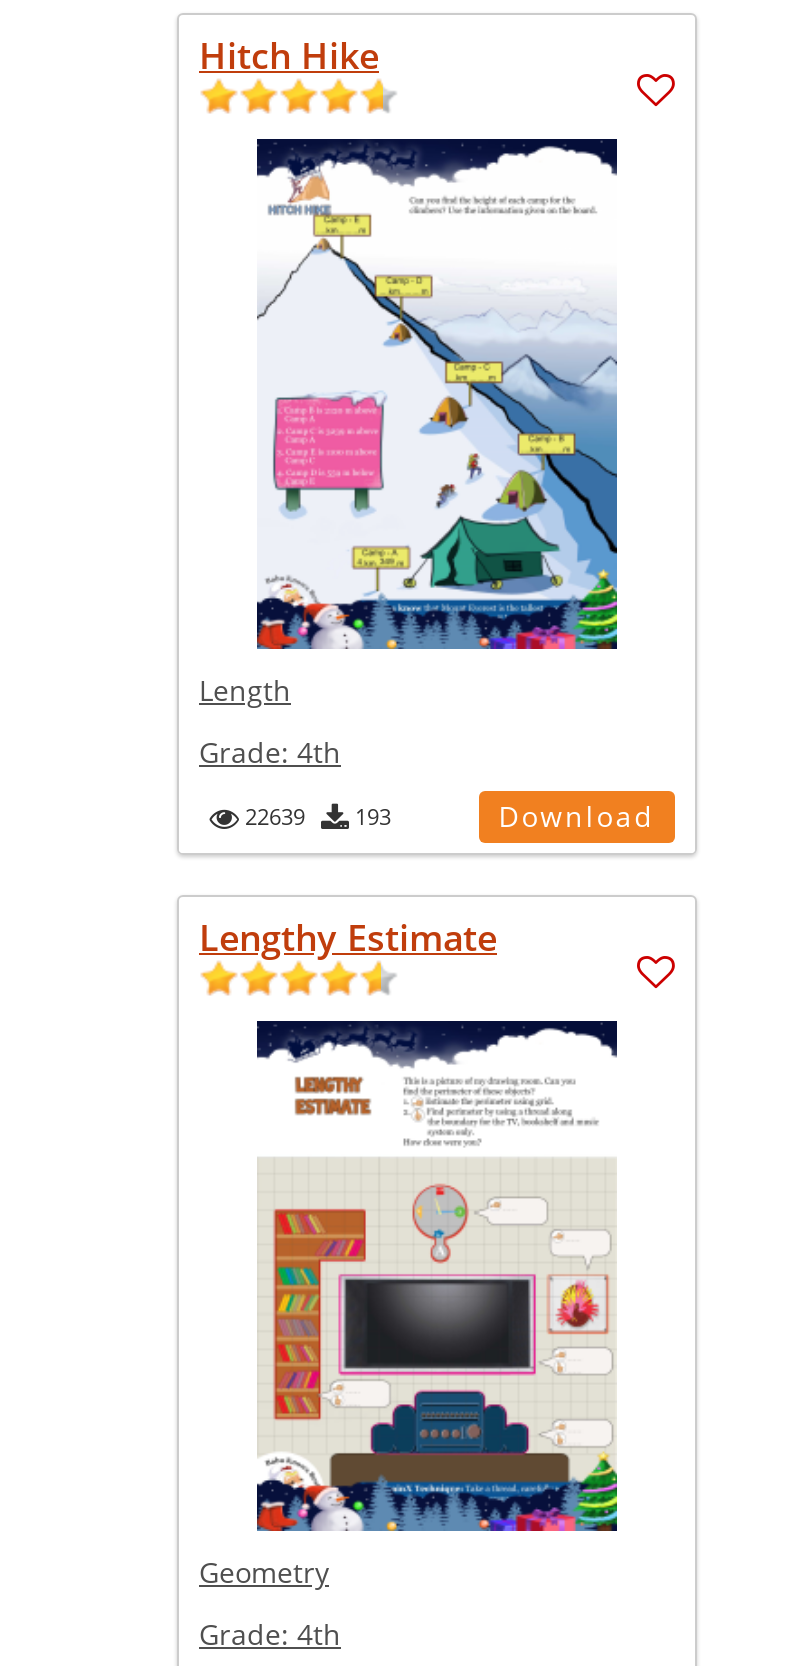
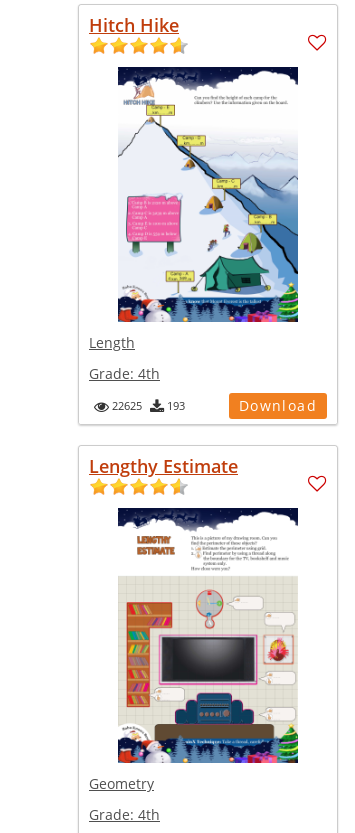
[245,801,391,831] 22639 193 -> [112,398,185,413] 22625 193

